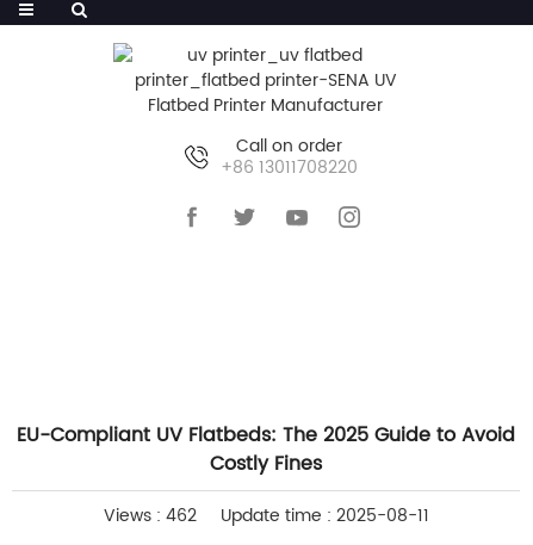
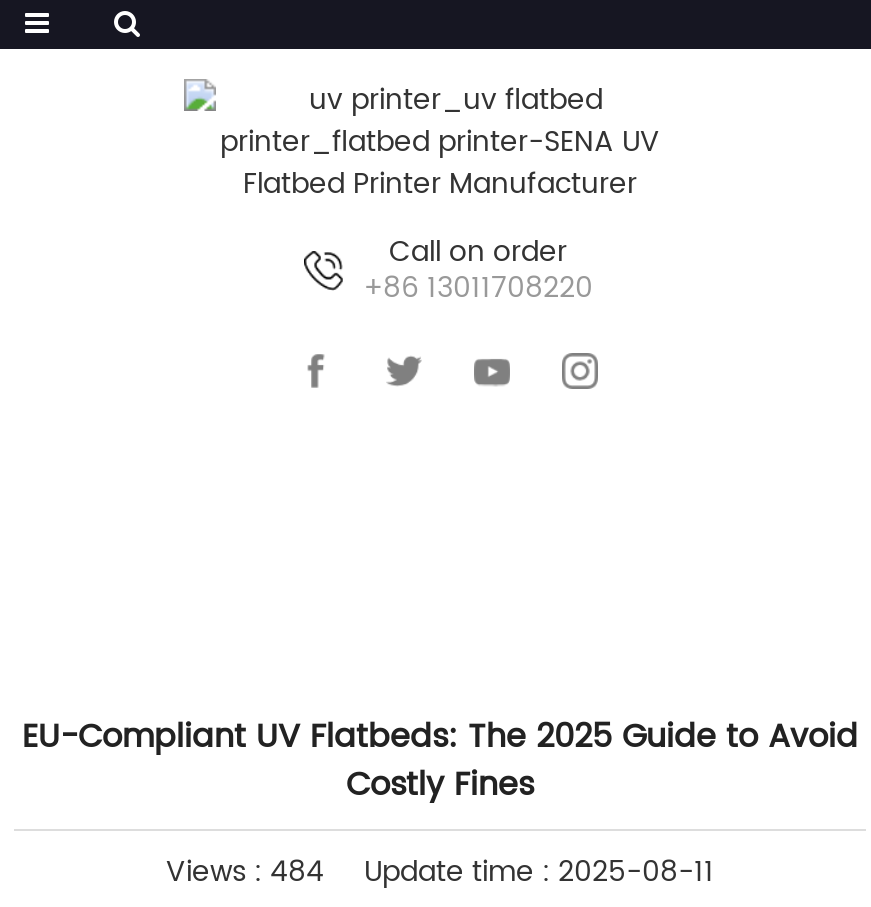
[103,502,429,529] Views : 462 Update time : 2025-08-11 -> [166,849,714,895] Views : 484 Update time : 2025-08-11

